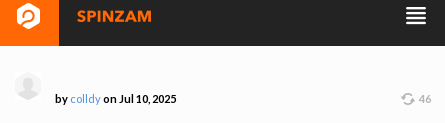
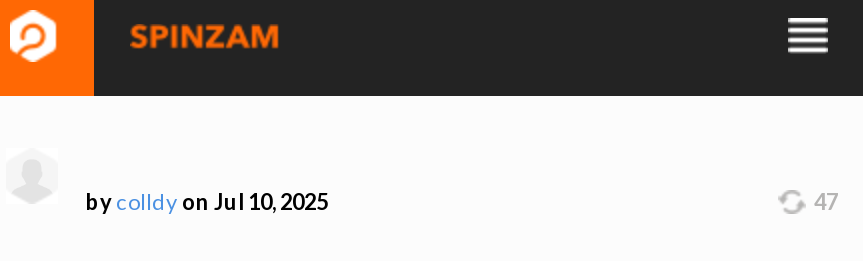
[419,92,431,105] 46 -> [814,188,838,214] 47

